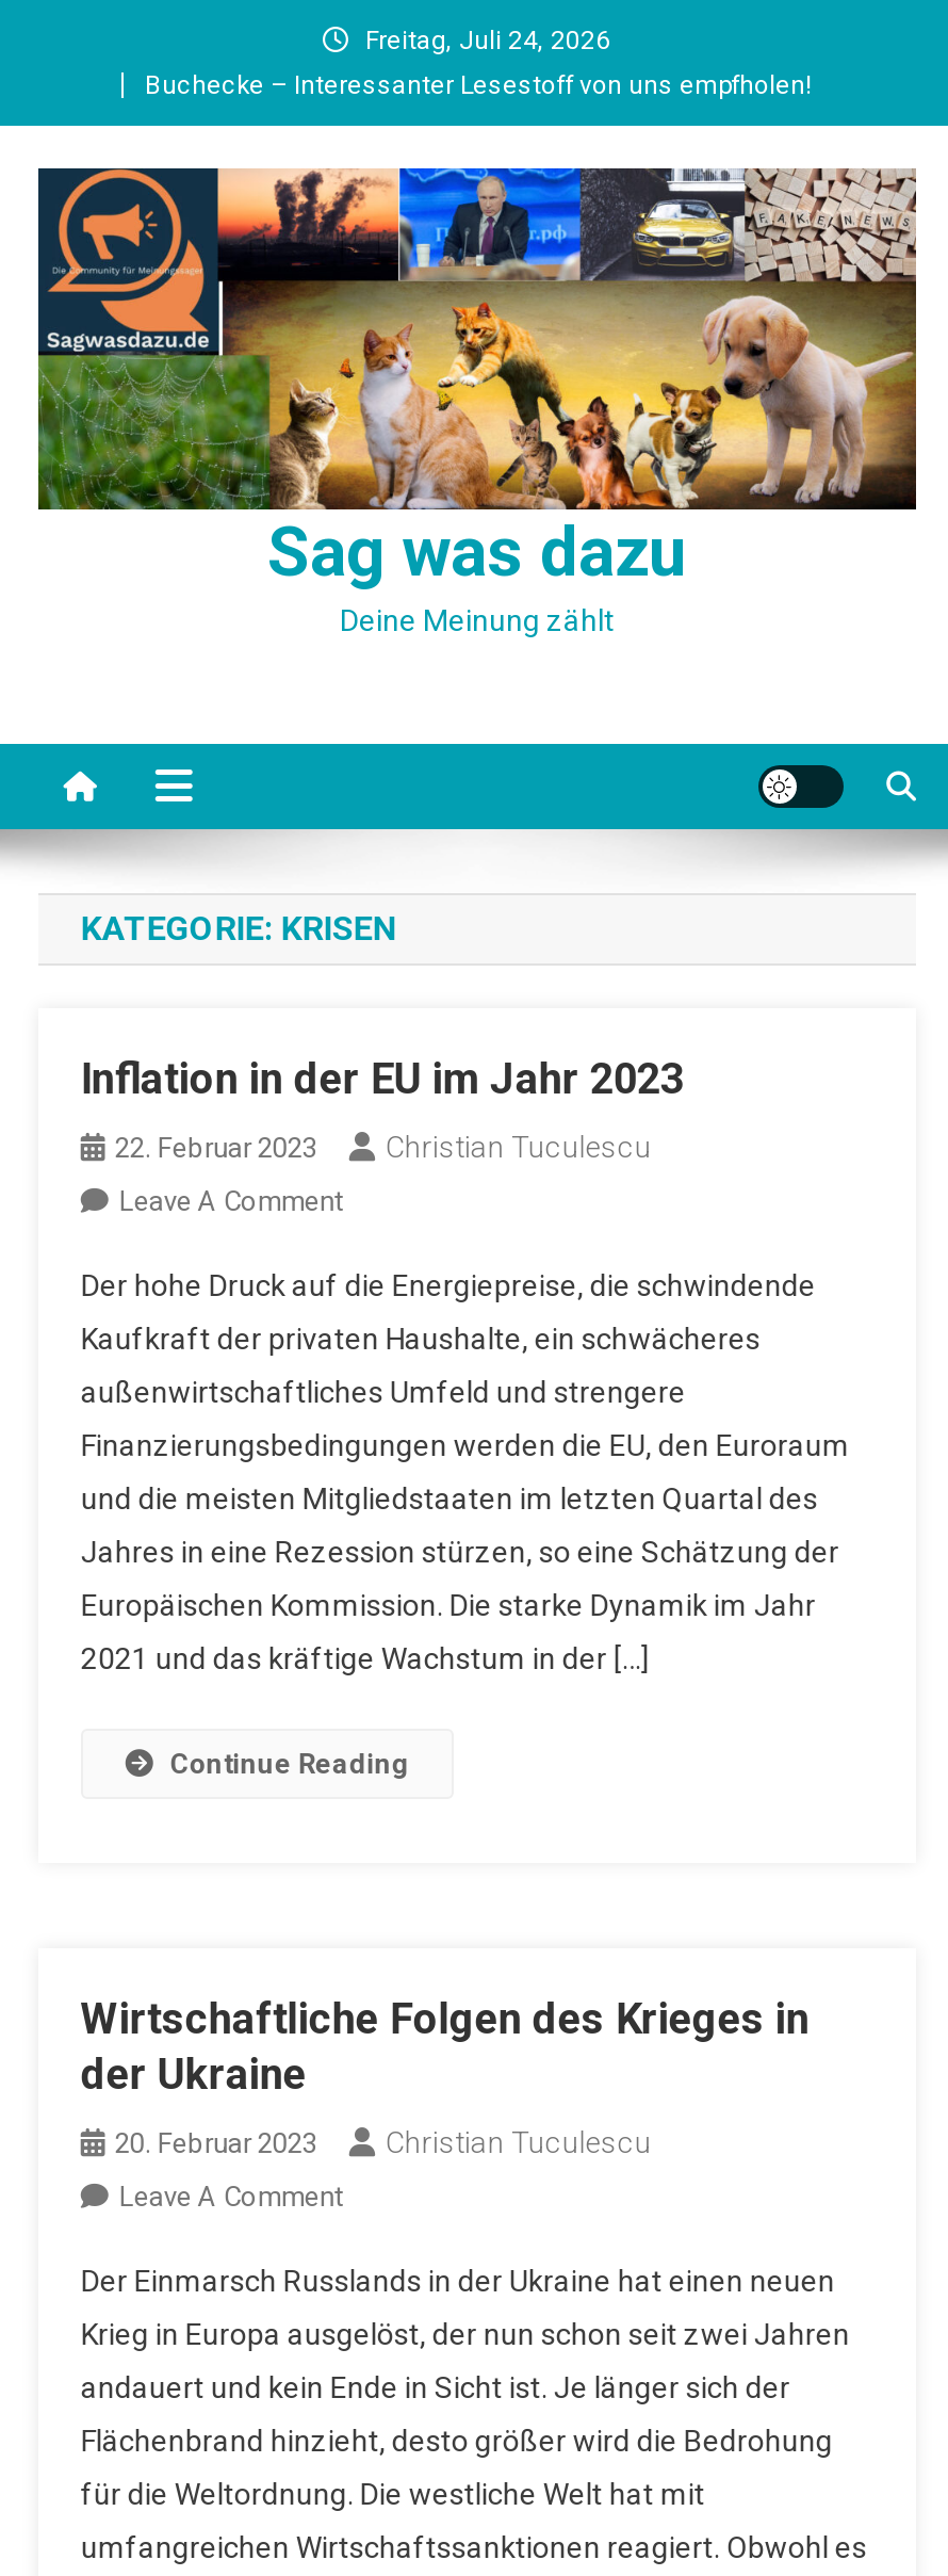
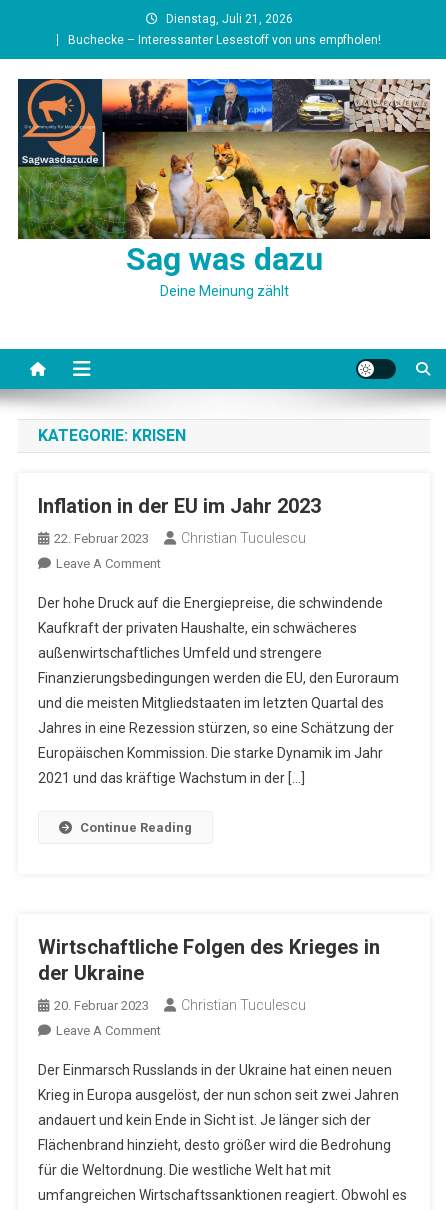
[365,26,610,55] Freitag, Juli 24, 2026 -> [165,12,292,26] Dienstag, Juli 21, 2026

